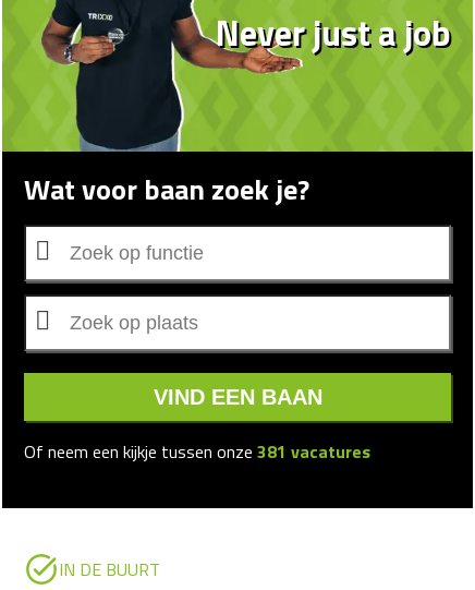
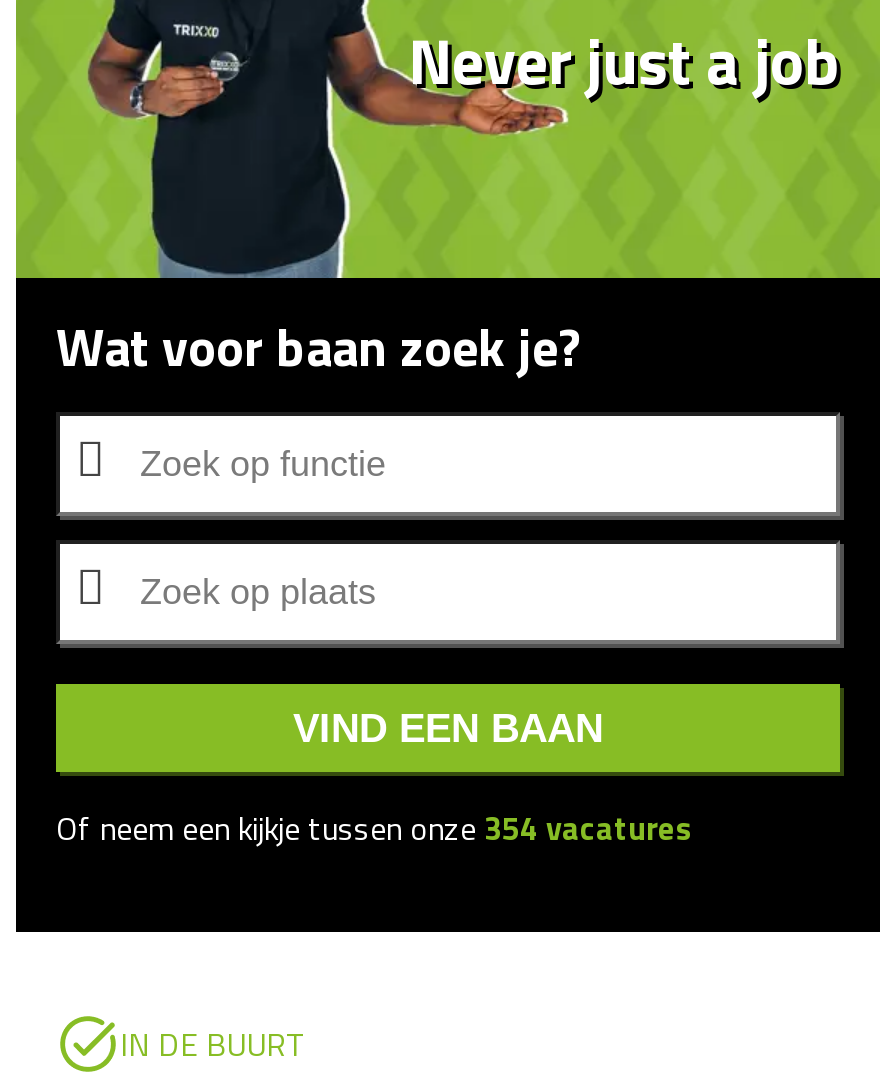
[24,439,370,465] Of neem een kijkje tussen onze 381 vacatures -> [56,805,692,853] Of neem een kijkje tussen onze 354 vacatures

